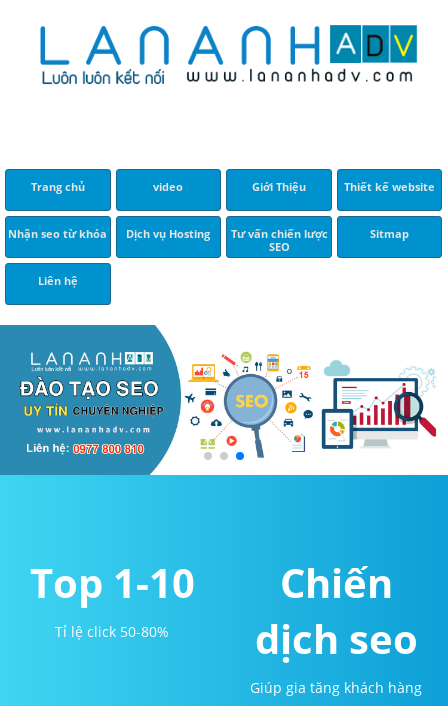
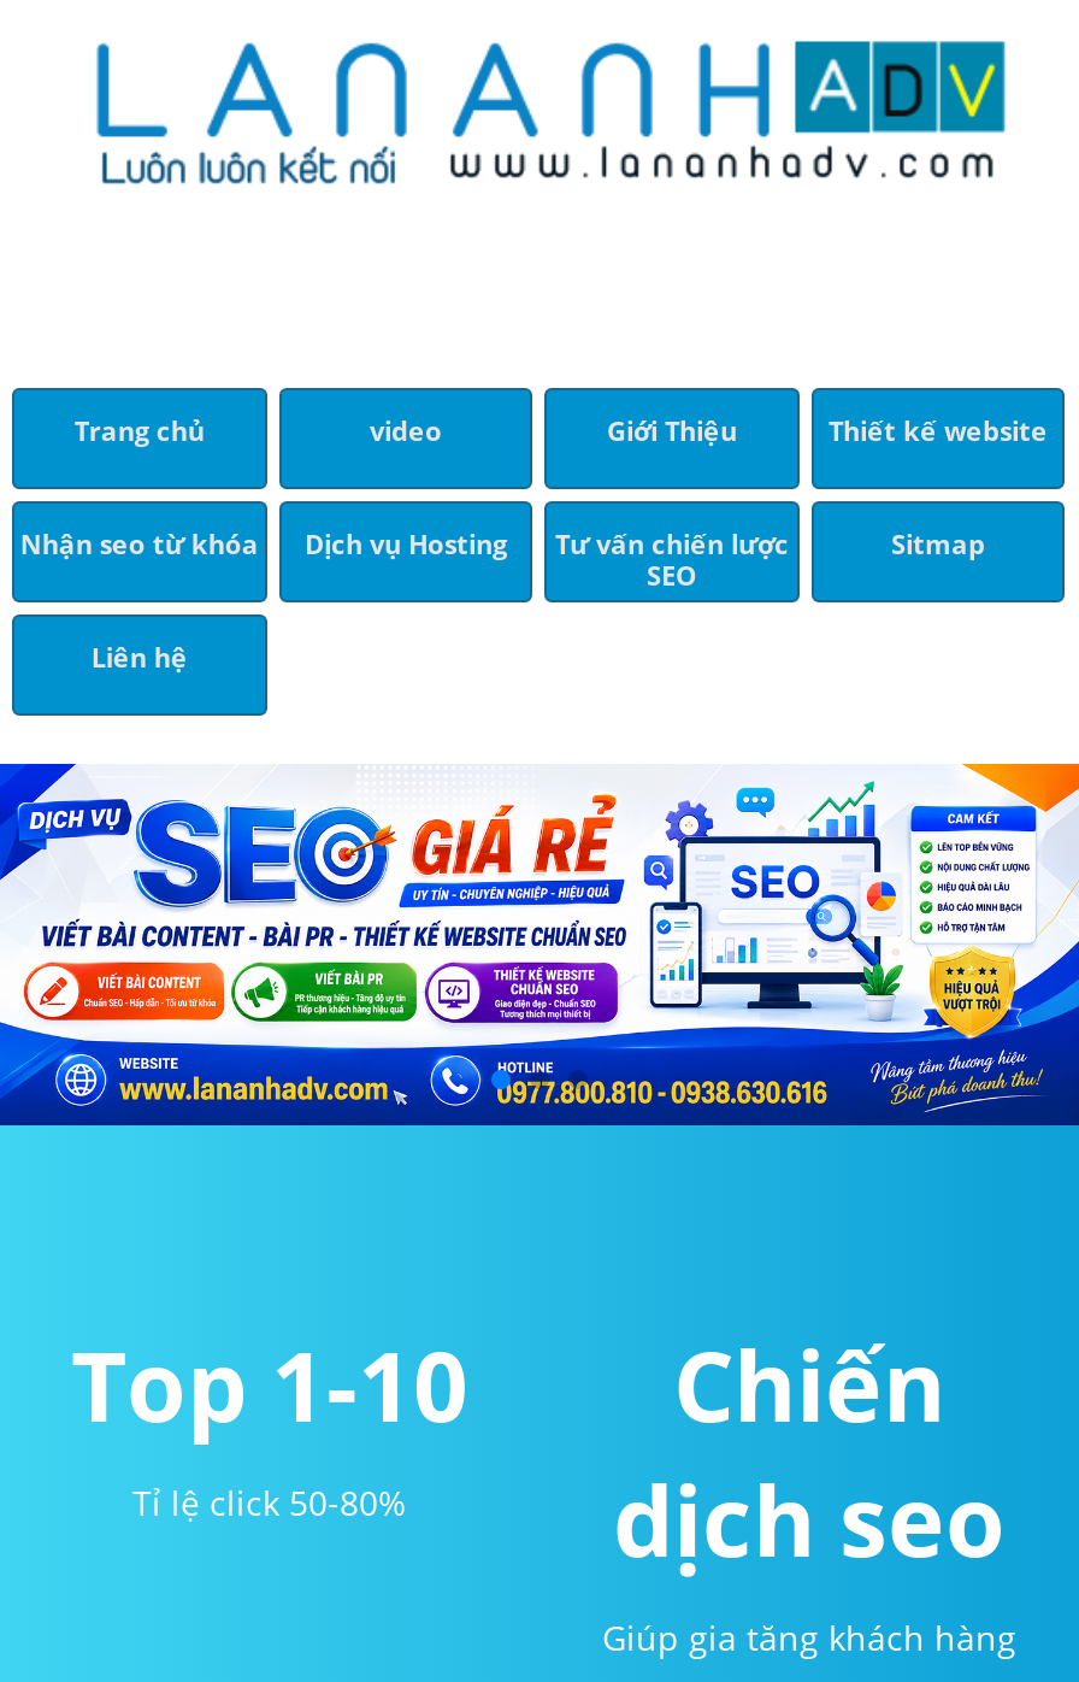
[3,324,445,476] [image] -> [7,761,1072,1128] [image]

